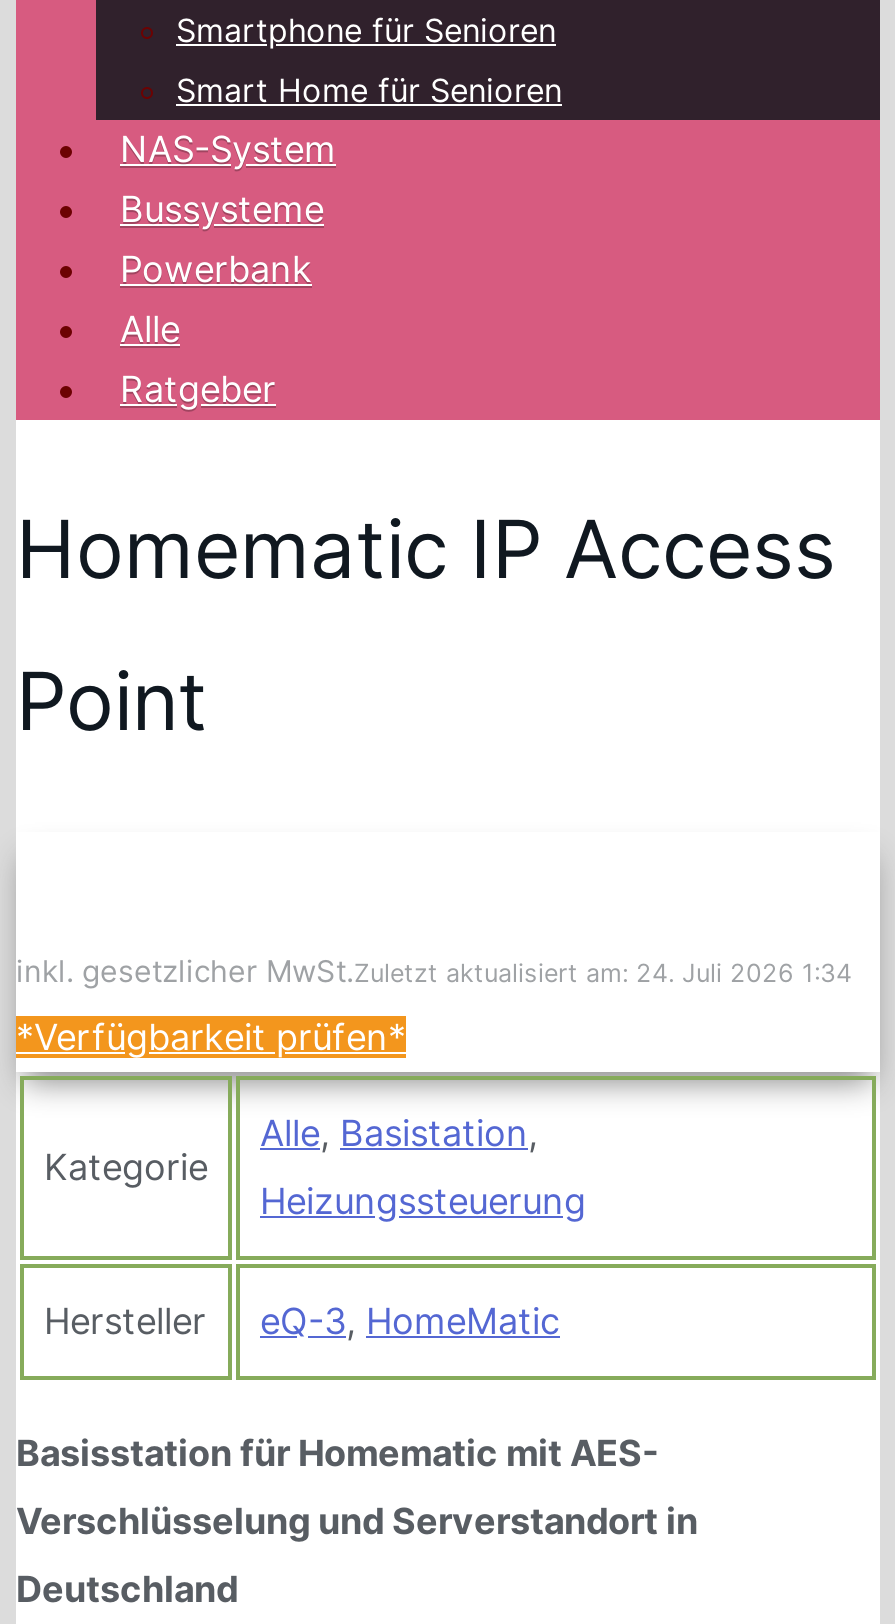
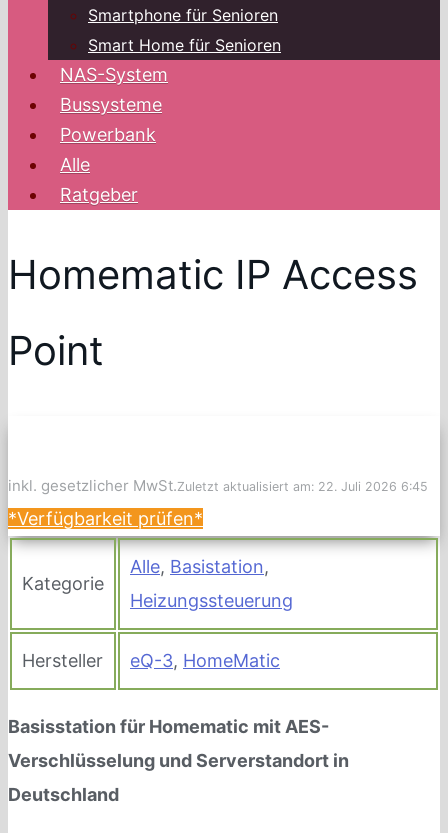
[16,951,852,989] inkl. gesetzlicher MwSt.Zuletzt aktualisiert am: 24. Juli 2026 1:34 -> [8,476,428,495] inkl. gesetzlicher MwSt.Zuletzt aktualisiert am: 22. Juli 2026 6:45

